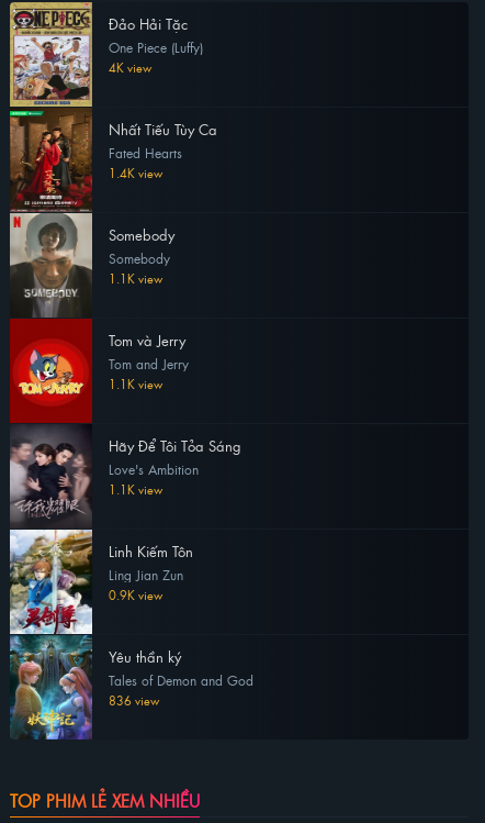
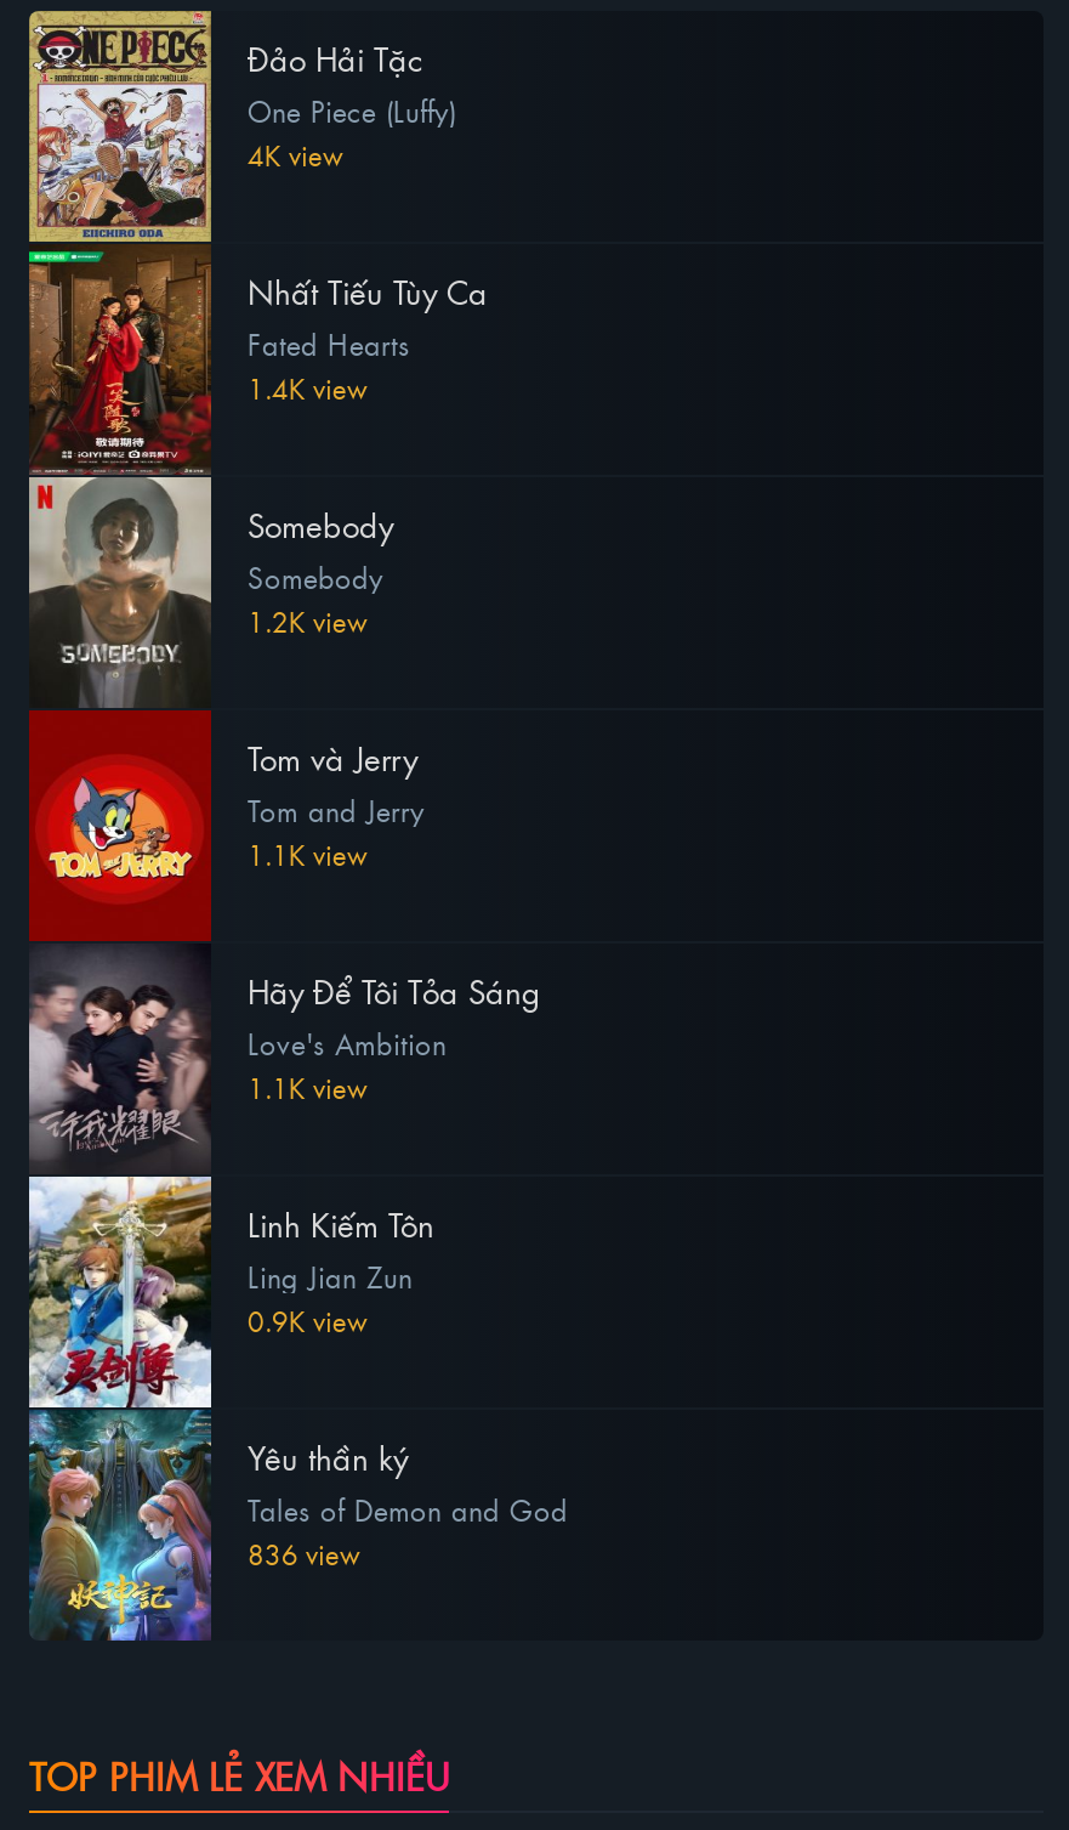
[109,269,162,287] 1.1K view -> [248,601,366,640] 1.2K view

